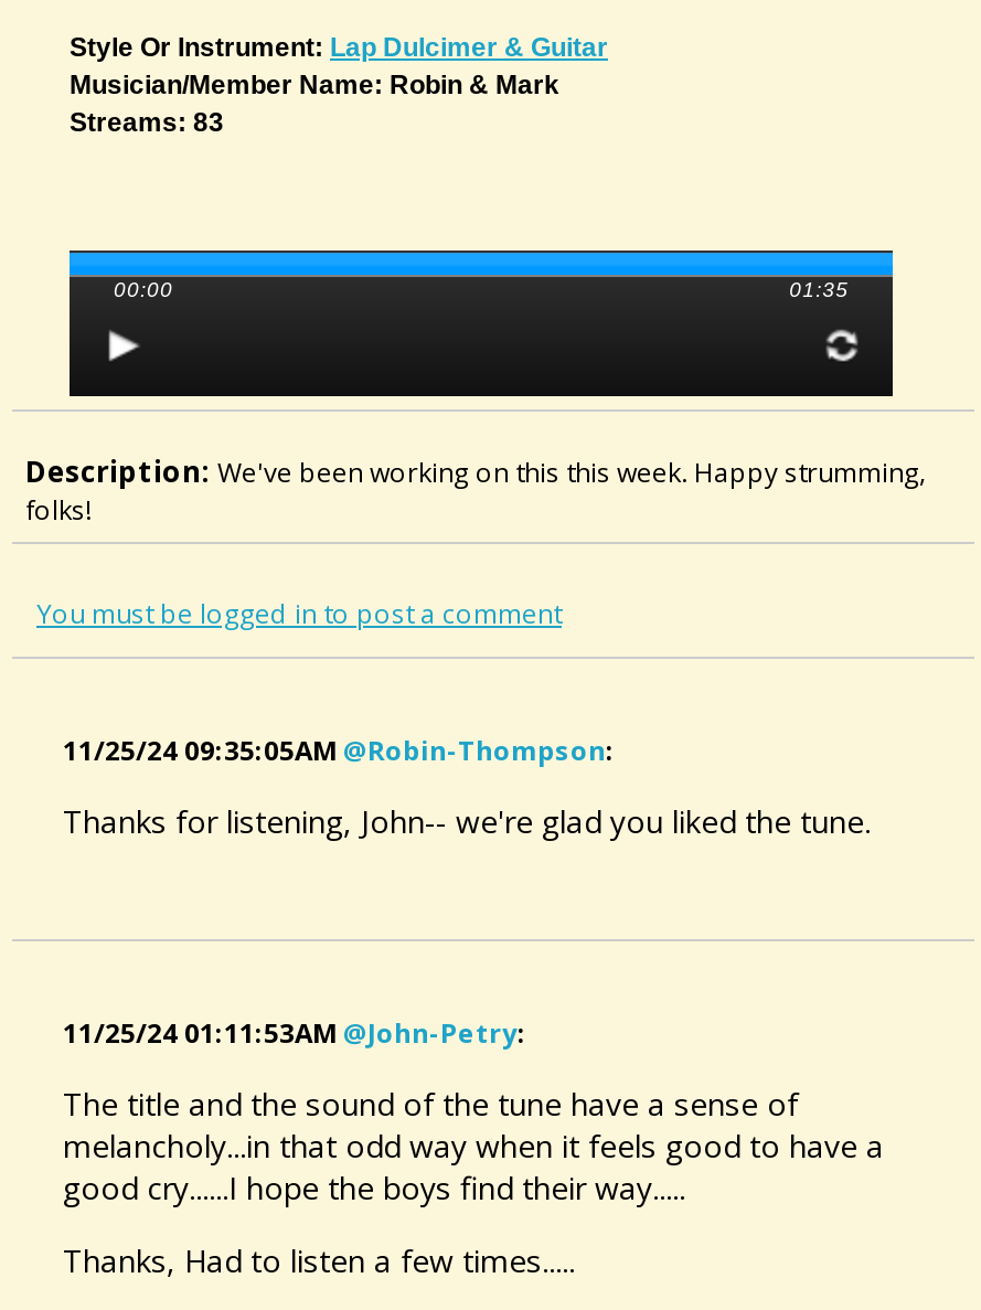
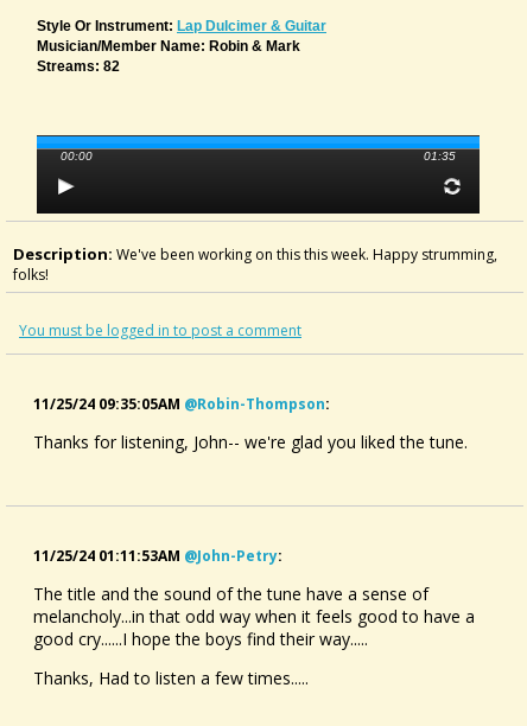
[70,107,224,138] Streams: 83 -> [37,58,120,75] Streams: 82

